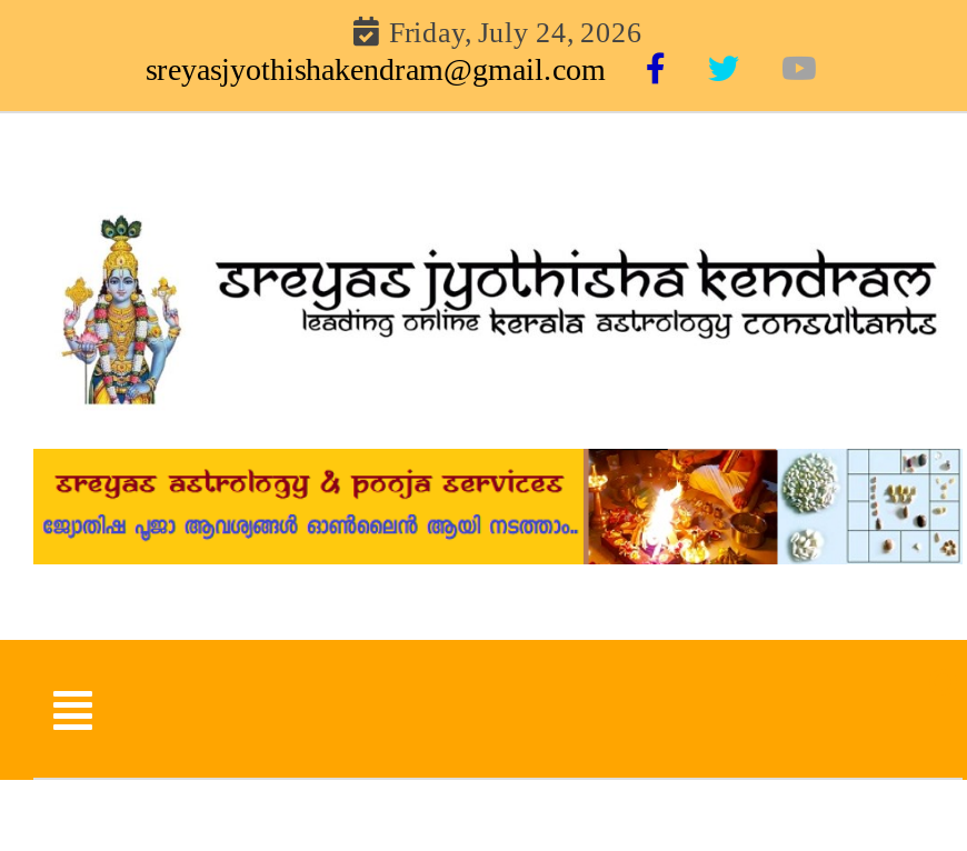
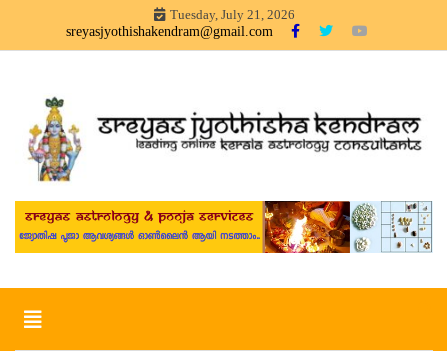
[389,16,642,49] Friday, July 24, 2026 -> [169,7,294,22] Tuesday, July 21, 2026

